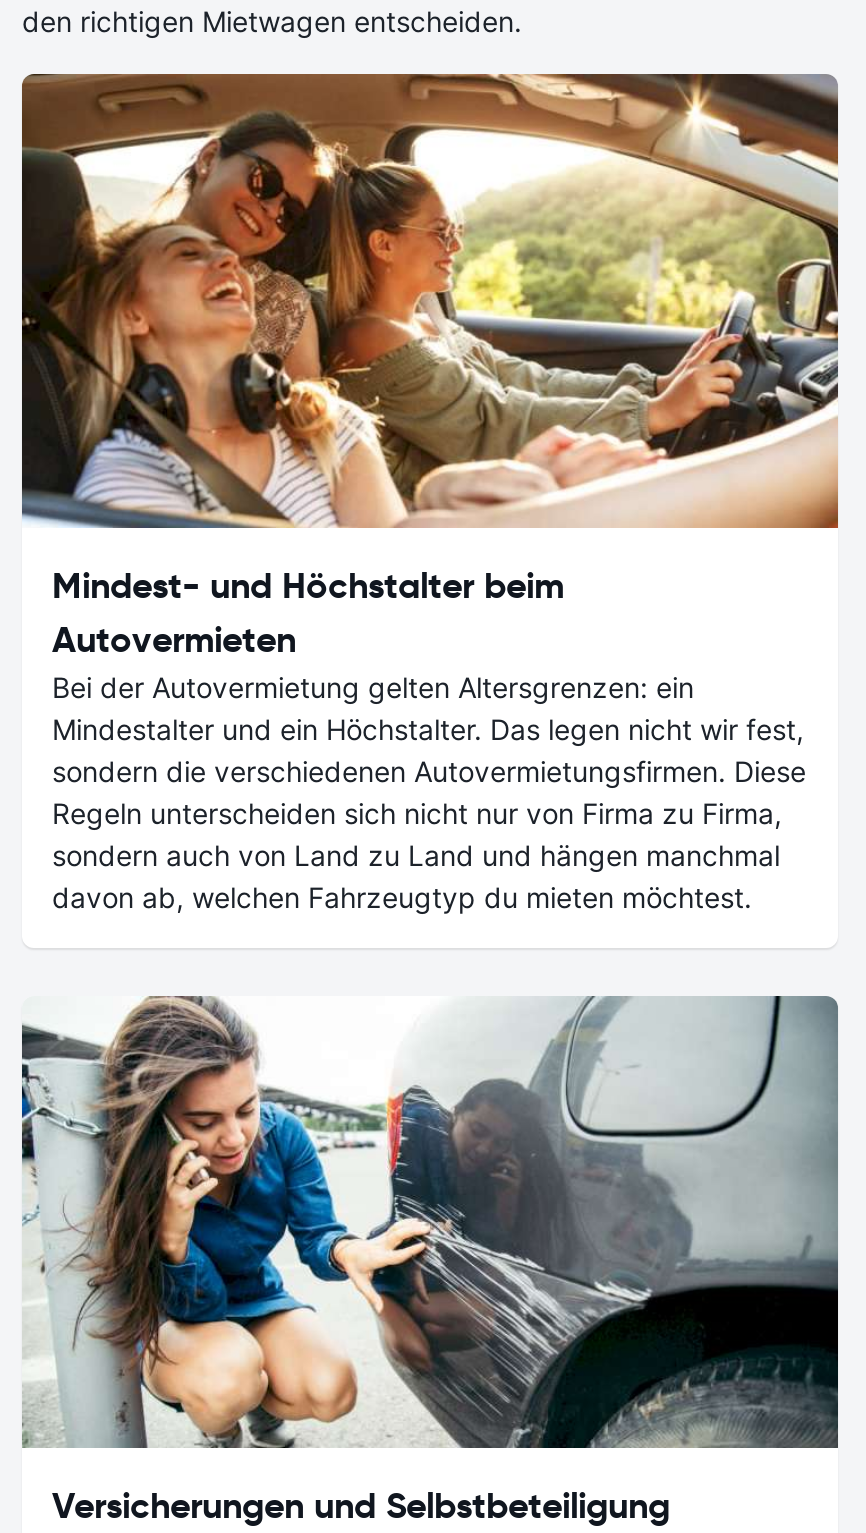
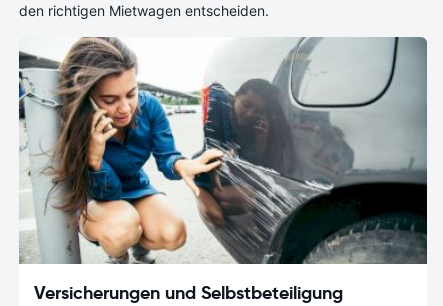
[20,72,840,913] [image] | Mindest- und Höchstalter beim | Autovermieten | Bei der Autovermietung gelten Altersgrenzen: ein | Mindestalter und ein Höchstalter. Das legen nicht wir fest, | sondern die verschiedenen Autovermietungsfirmen. Diese | Regeln unterscheiden sich nicht nur von Firma zu Firma, | sondern auch von Land zu Land und hängen manchmal | davon ab, welchen Fahrzeugtyp du mieten möchtest. -> none

